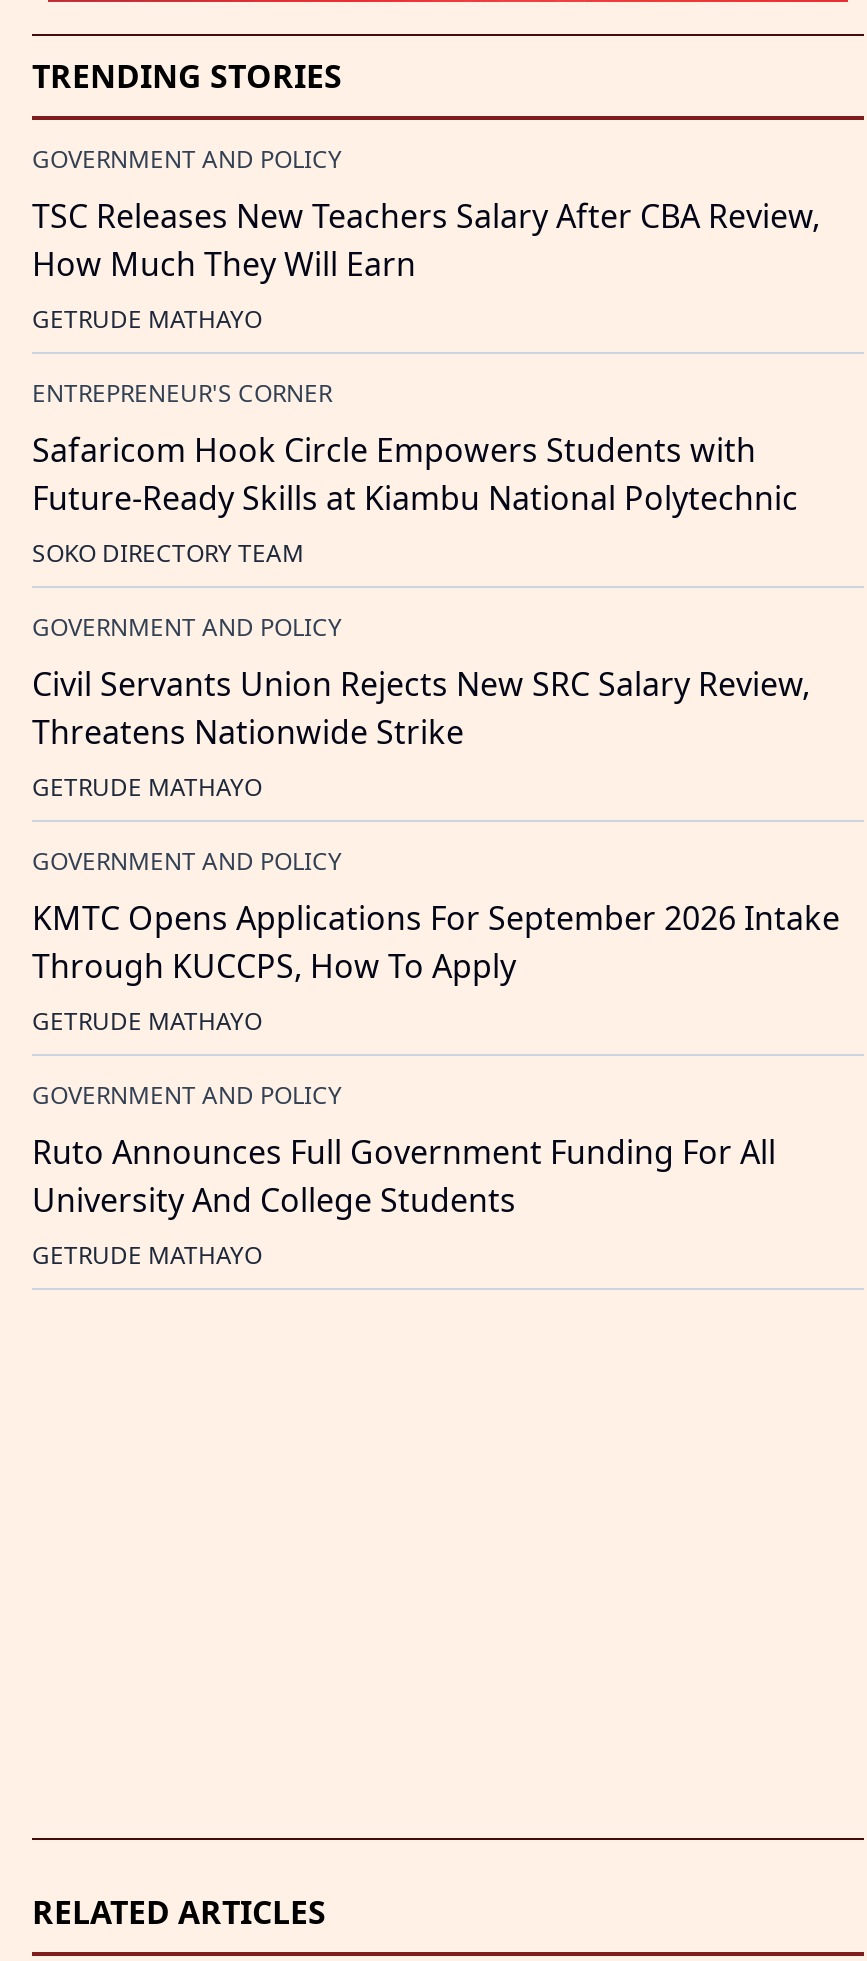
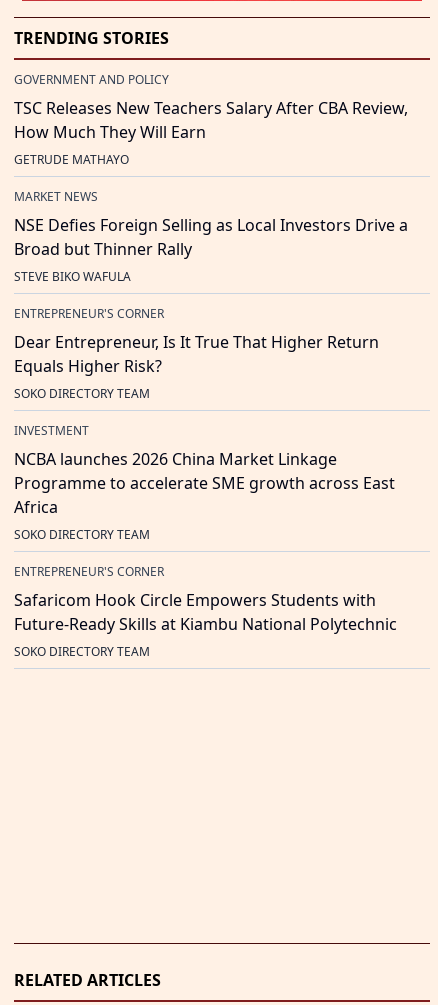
none -> [14,188,408,543] MARKET NEWS | NSE Defies Foreign Selling as Local Investors Drive a | Broad but Thinner Rally | STEVE BIKO WAFULA | ENTREPRENEUR'S CORNER | Dear Entrepreneur, Is It True That Higher Return | Equals Higher Risk? | SOKO DIRECTORY TEAM | INVESTMENT | NCBA launches 2026 China Market Linkage | Programme to accelerate SME growth across East | Africa | SOKO DIRECTORY TEAM
moved [32,375,798,569] -> [14,563,397,660]: ENTREPRENEUR'S CORNER | Safaricom Hook Circle Empowers Students with | Future-Ready Skills at Kiambu National Polytechnic | SOKO DIRECTORY TEAM
[32,609,840,1271] GOVERNMENT AND POLICY | Civil Servants Union Rejects New SRC Salary Review, | Threatens Nationwide Strike | GETRUDE MATHAYO | GOVERNMENT AND POLICY | KMTC Opens Applications For September 2026 Intake | Through KUCCPS, How To Apply | GETRUDE MATHAYO | GOVERNMENT AND POLICY | Ruto Announces Full Government Funding For All | University And College Students | GETRUDE MATHAYO -> none

